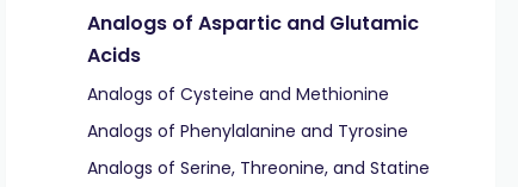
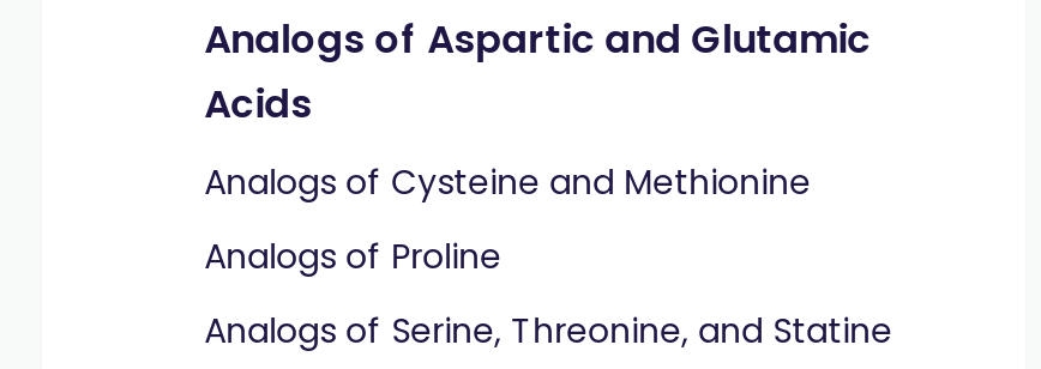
[87,119,408,143] Analogs of Phenylalanine and Tyrosine -> [204,232,502,280] Analogs of Proline

